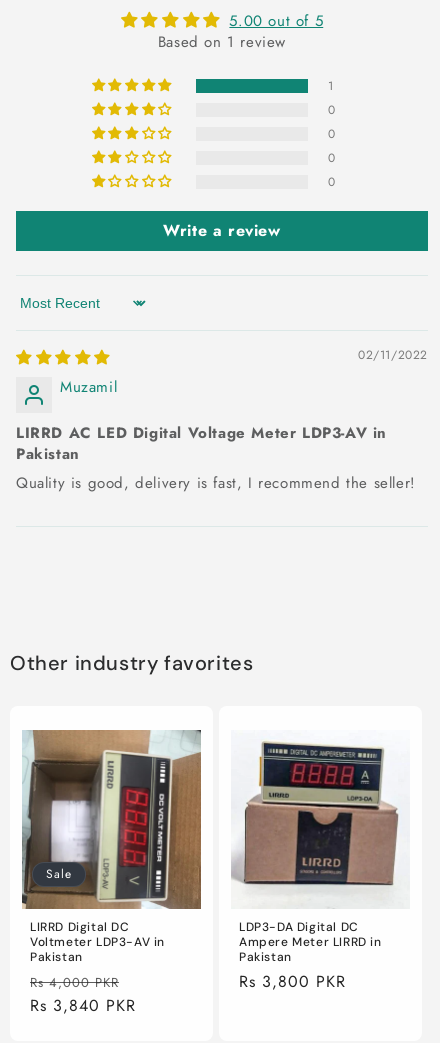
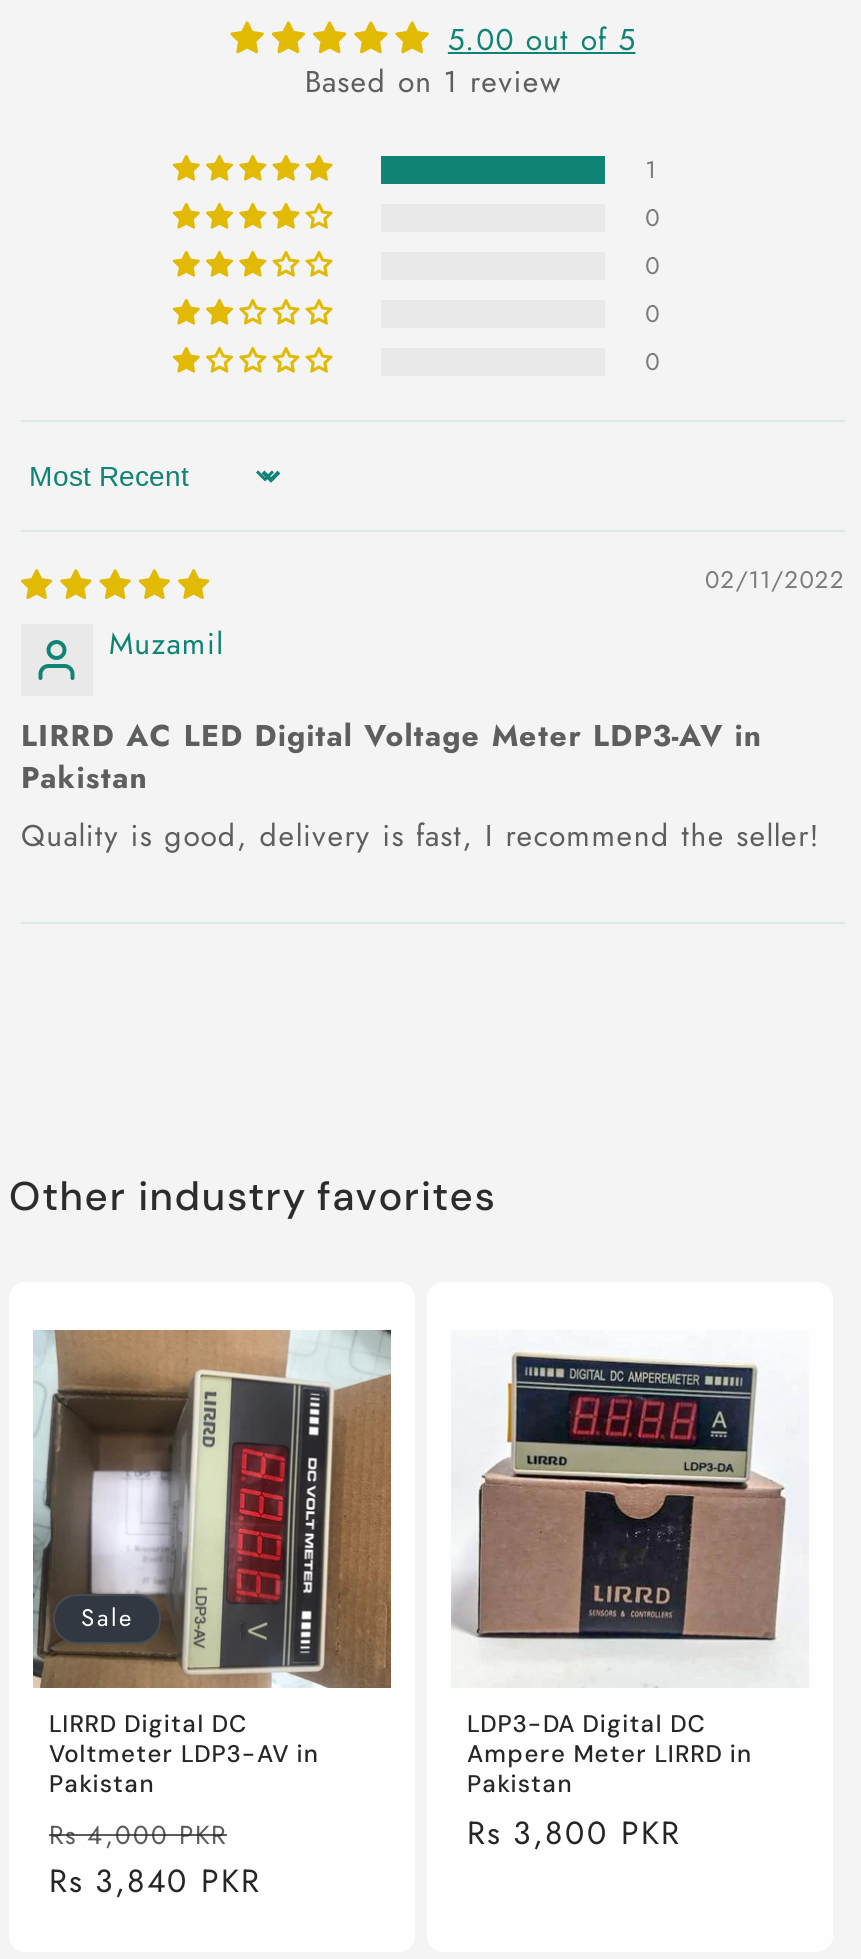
[163,219,281,242] Write a review -> none

